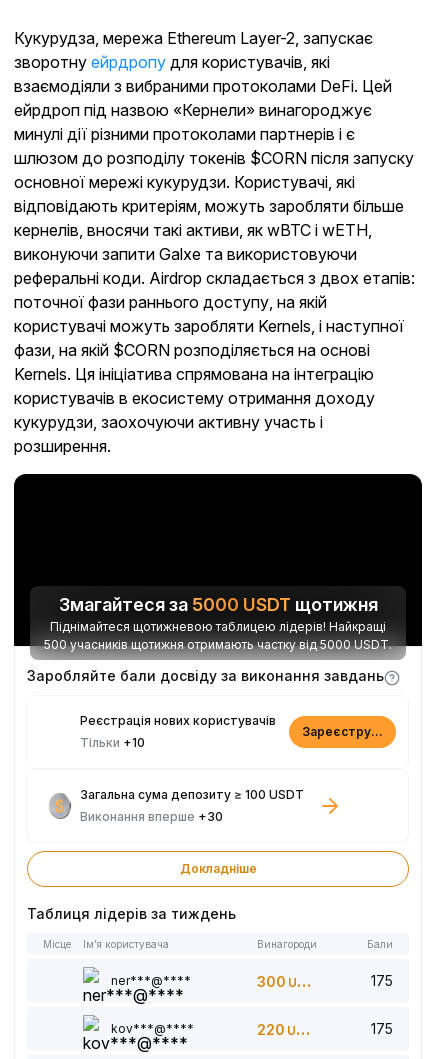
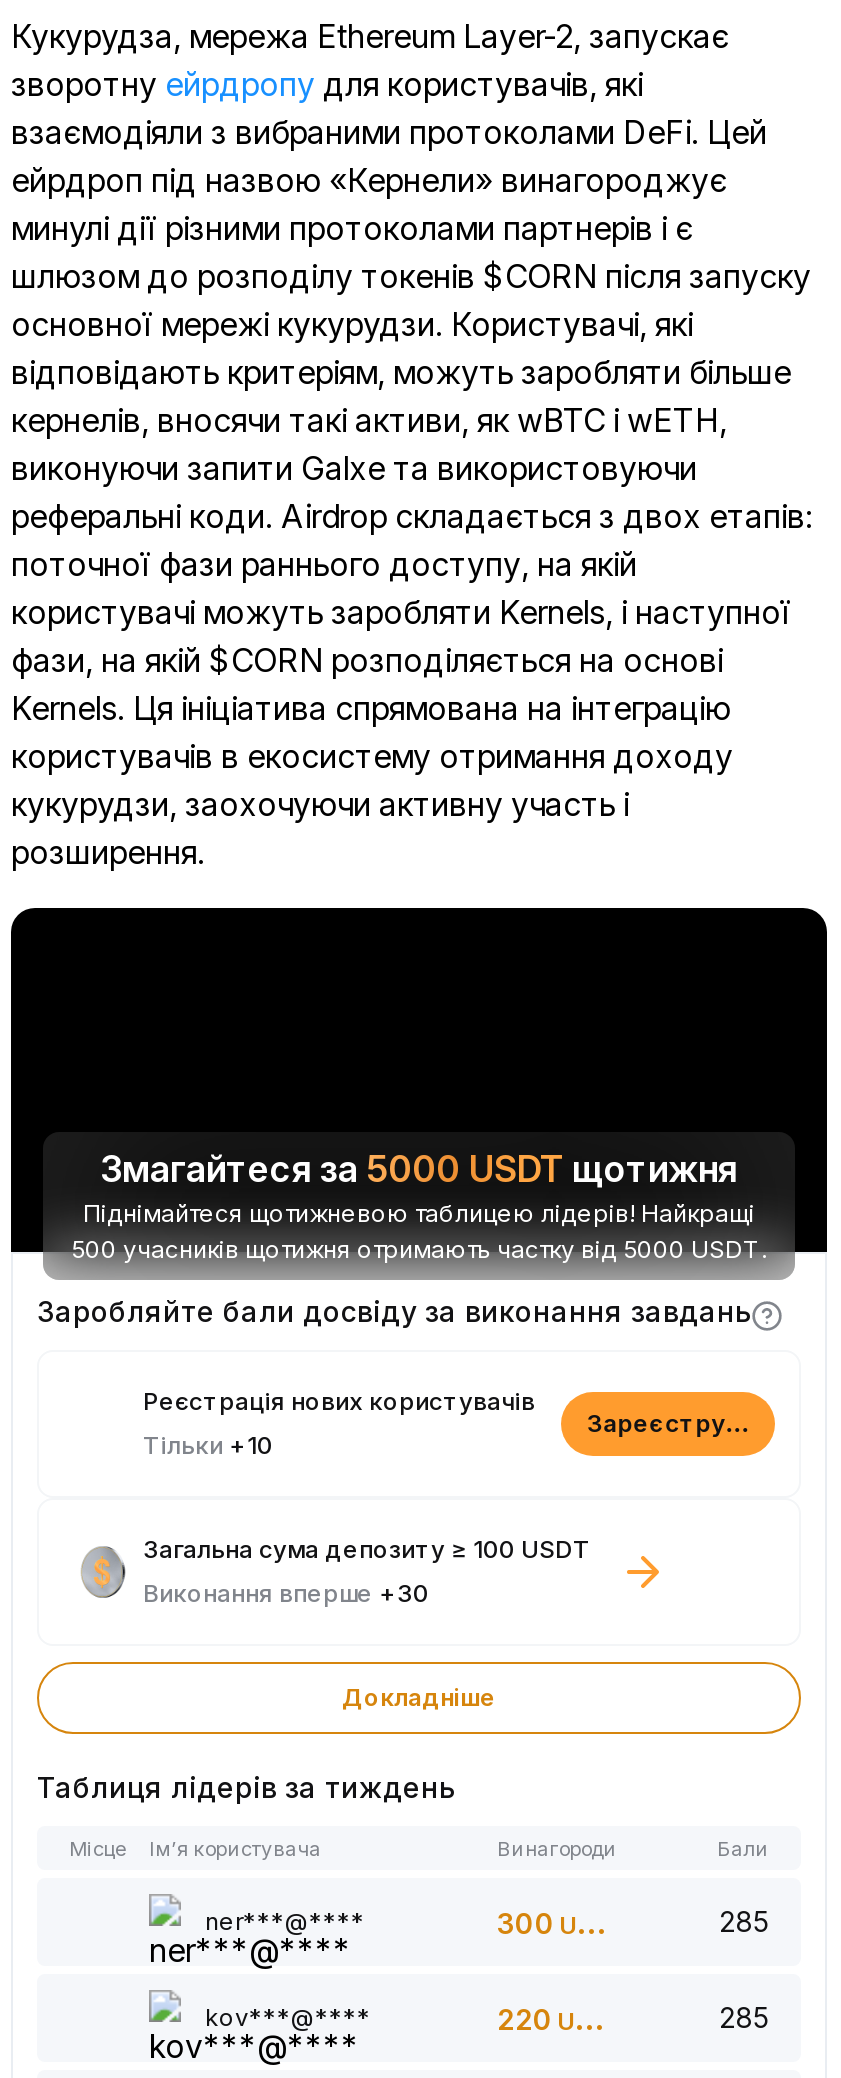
[371,972,393,989] 175 -> [719,1904,769,1938] 285
[371,1020,393,1037] 175 -> [719,2000,769,2034] 285

